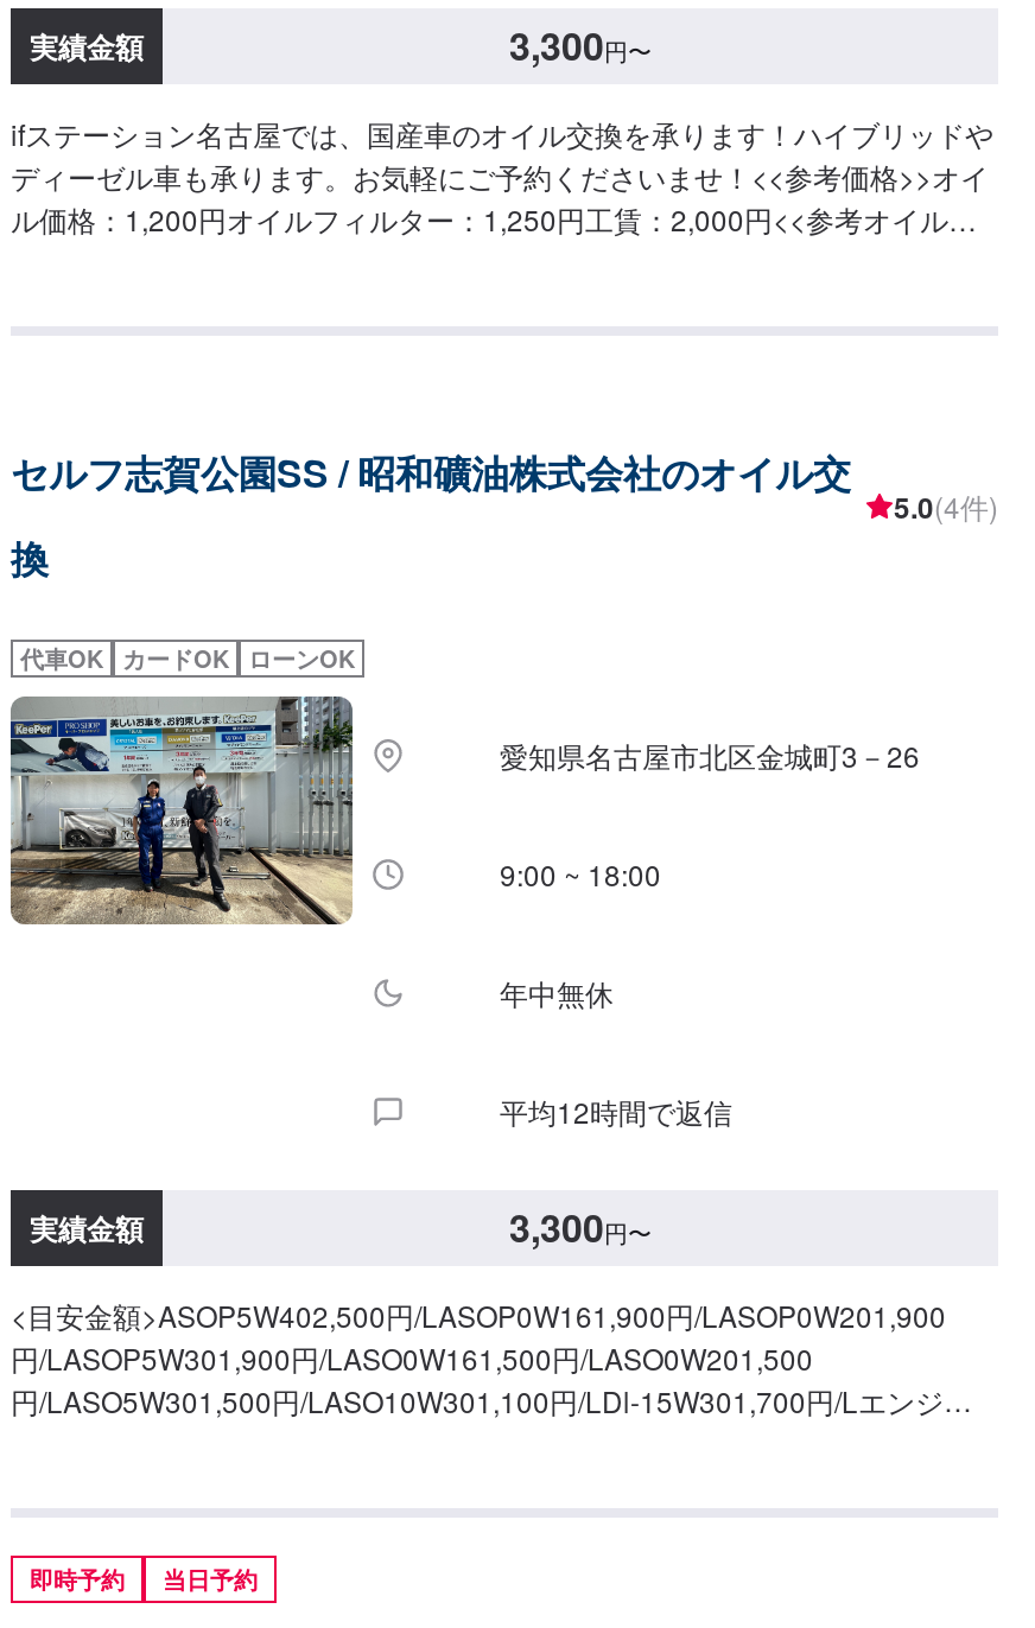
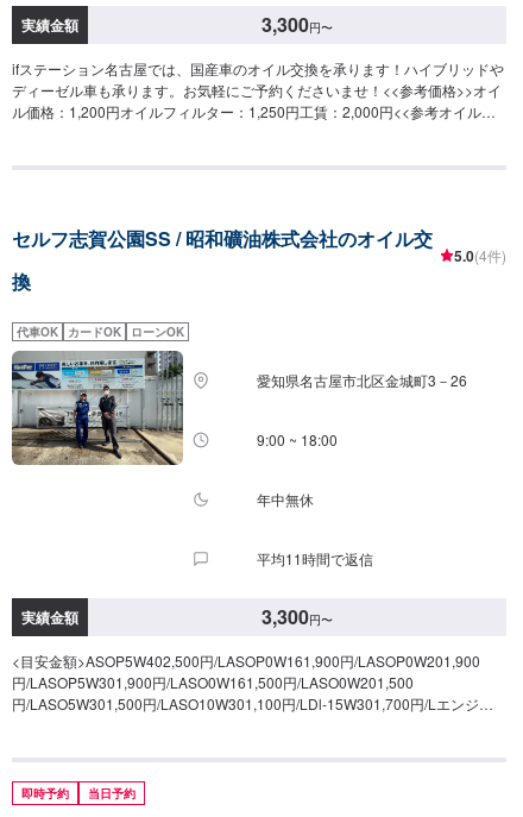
[500,1090,732,1130] 平均12時間で返信 -> [257,548,373,568] 平均11時間で返信

